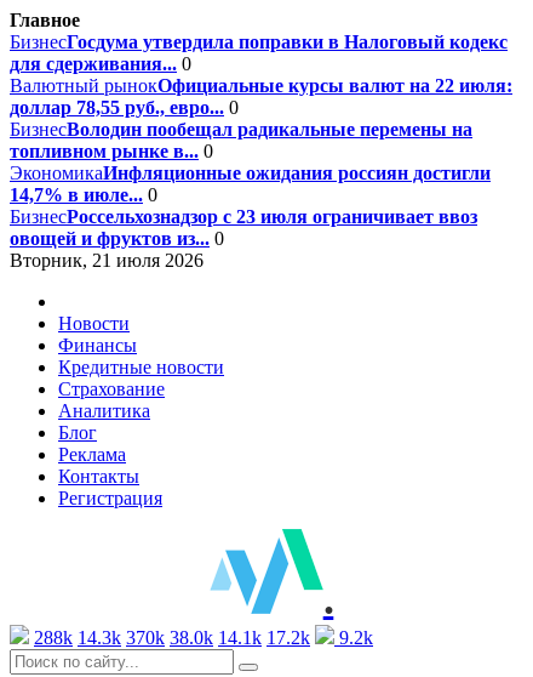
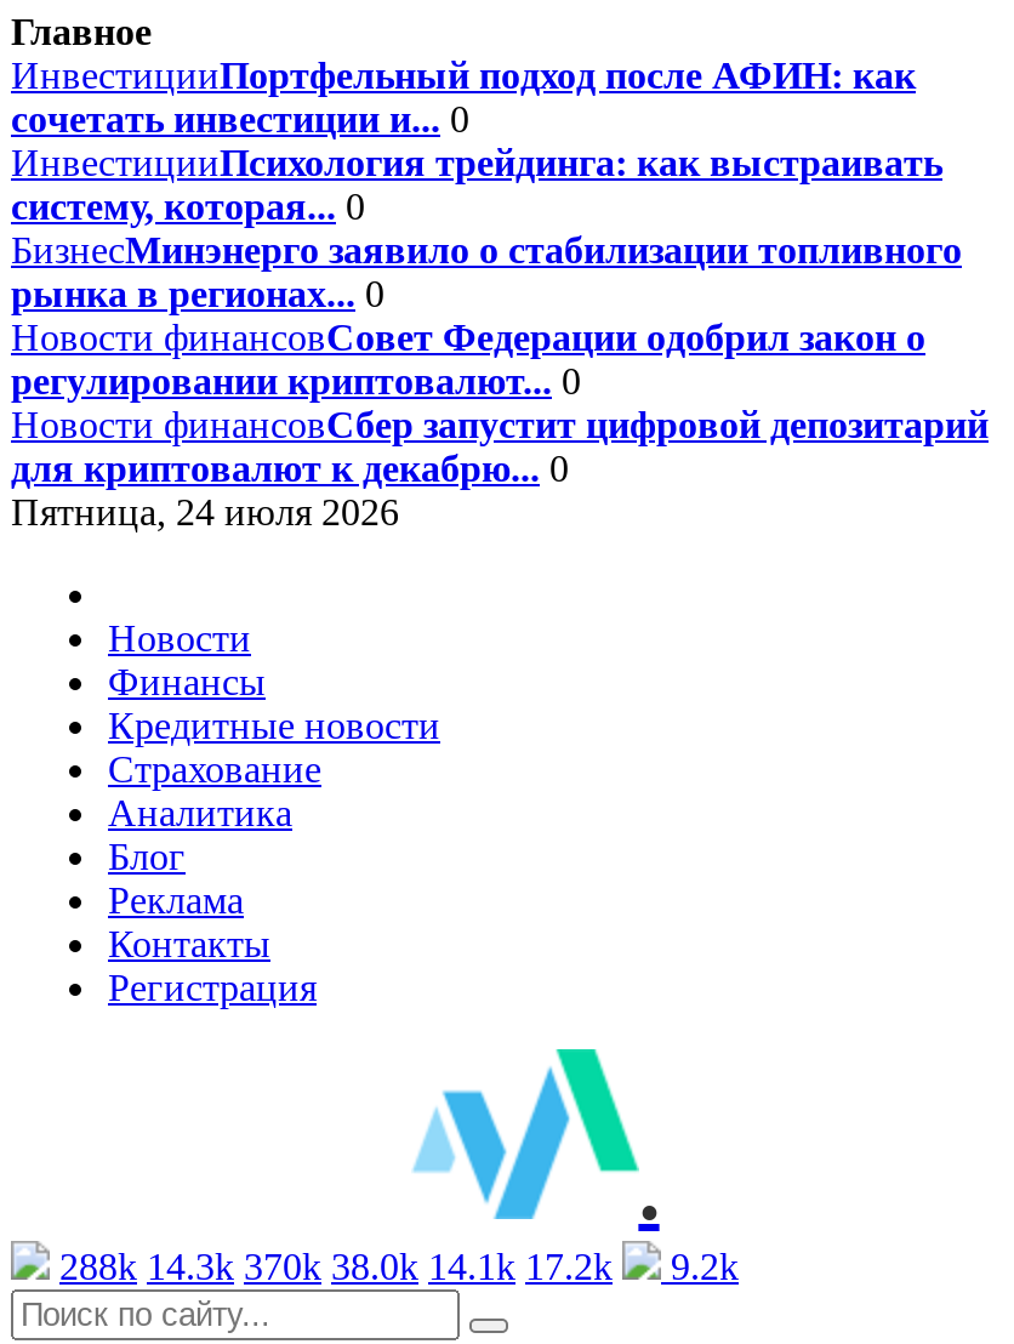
[10,32,512,271] БизнесГосдума утвердила поправки в Налоговый кодекс | для сдерживания... 0 | Валютный рынокОфициальные курсы валют на 22 июля: | доллар 78,55 руб., евро... 0 | БизнесВолодин пообещал радикальные перемены на | топливном рынке в... 0 | ЭкономикаИнфляционные ожидания россиян достигли | 14,7% в июле... 0 | БизнесРоссельхознадзор с 23 июля ограничивает ввоз | овощей и фруктов из... 0 | Вторник, 21 июля 2026 -> [11,55,989,533] ИнвестицииПортфельный подход после АФИН: как | сочетать инвестиции и... 0 | ИнвестицииПсихология трейдинга: как выстраивать | систему, которая... 0 | БизнесМинэнерго заявило о стабилизации топливного | рынка в регионах... 0 | Новости финансовСовет Федерации одобрил закон о | регулировании криптовалют... 0 | Новости финансовСбер запустит цифровой депозитарий | для криптовалют к декабрю... 0 | Пятница, 24 июля 2026

